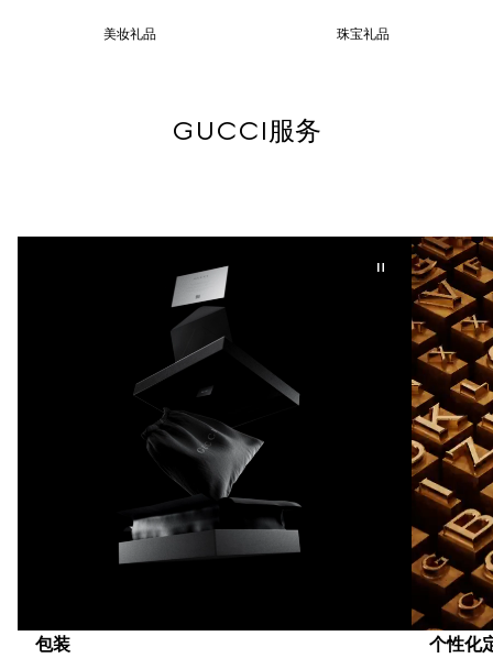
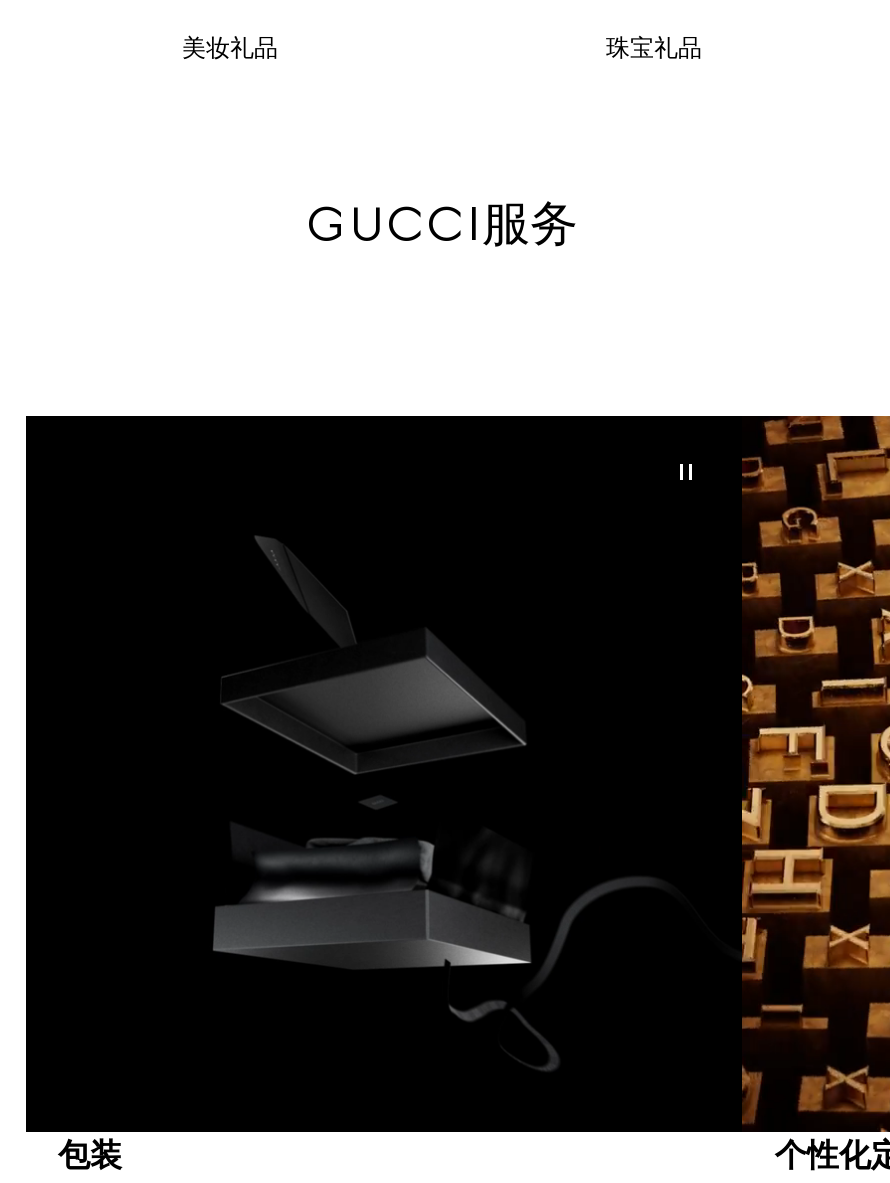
[21,235,490,632] [image] -> [30,413,884,1135] [image]

